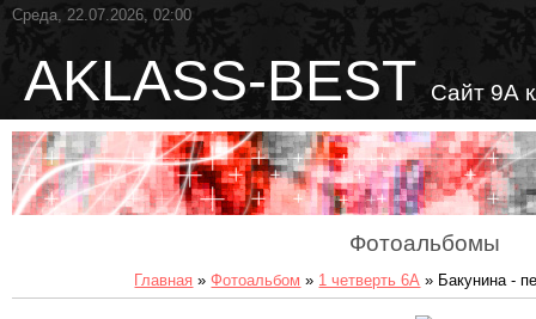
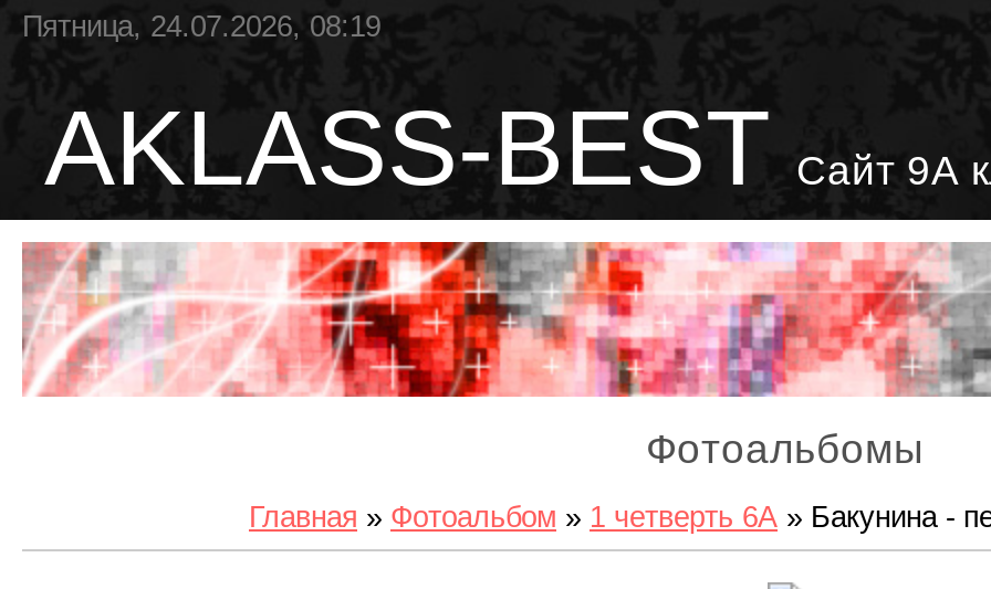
[12,6,191,24] Среда, 22.07.2026, 02:00 -> [22,10,380,43] Пятница, 24.07.2026, 08:19

